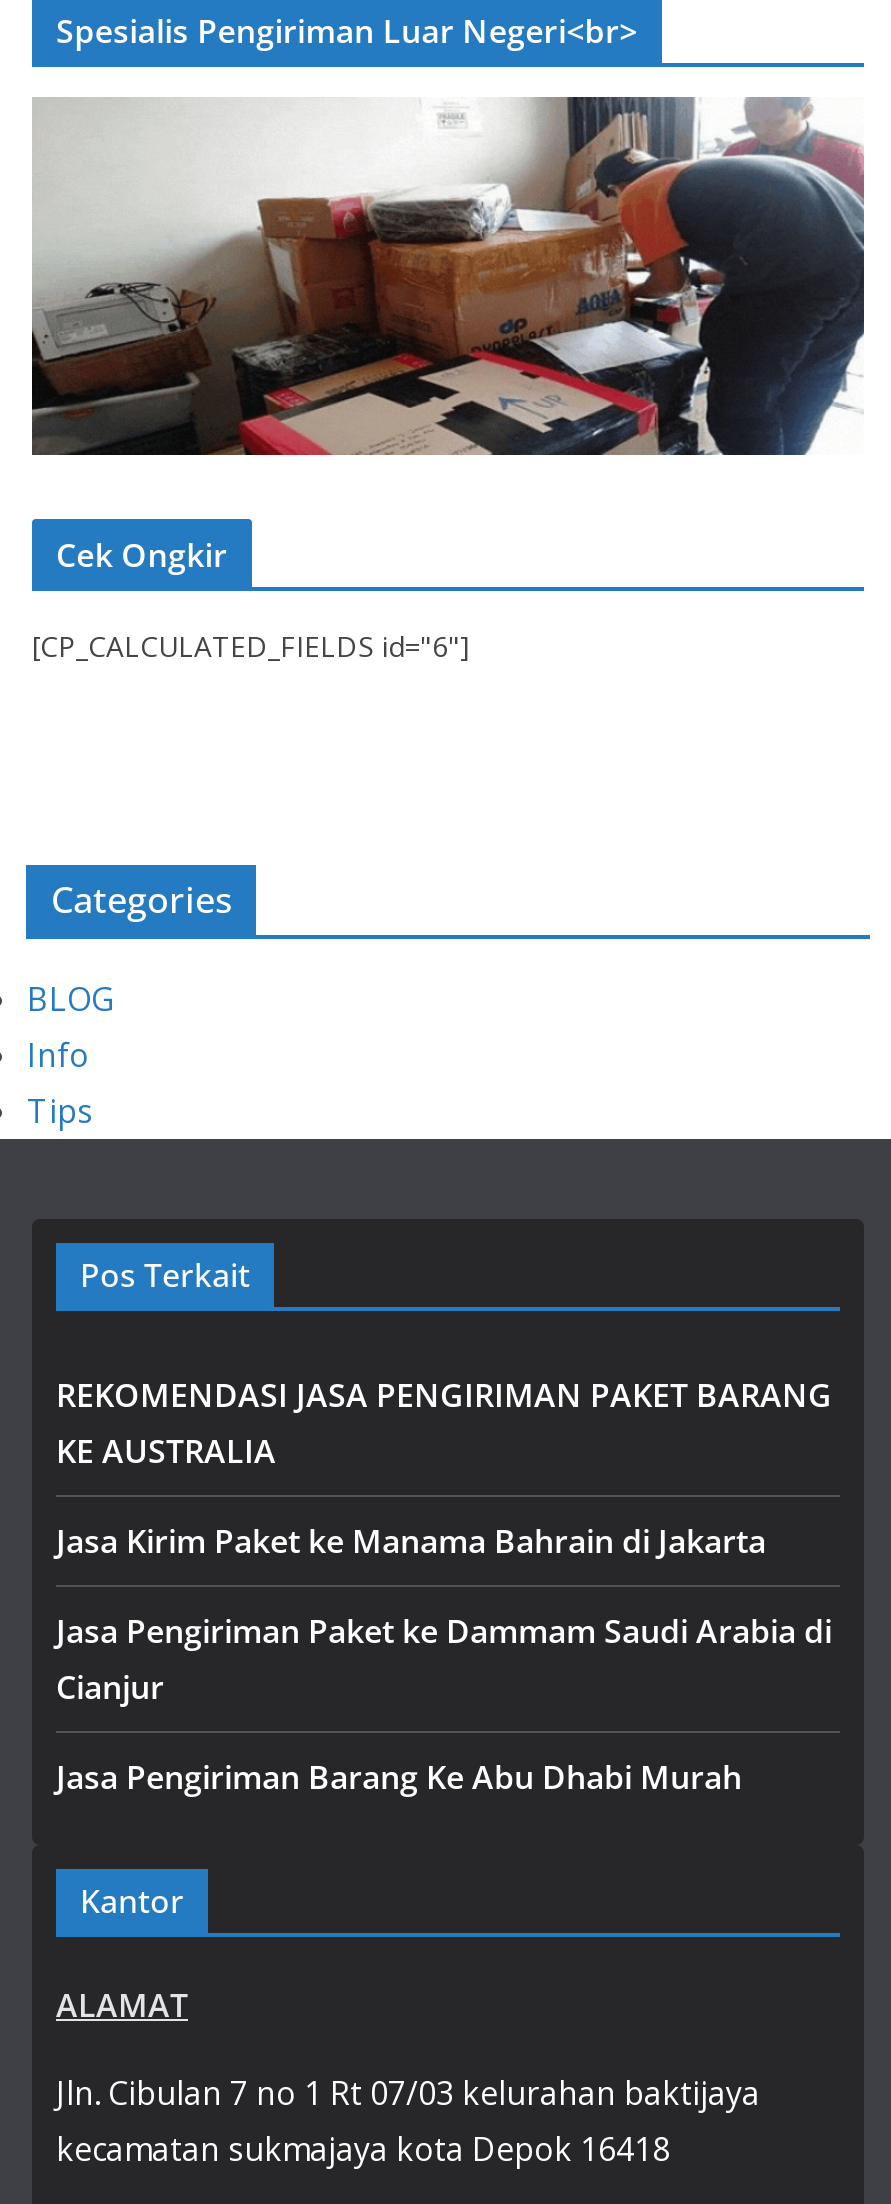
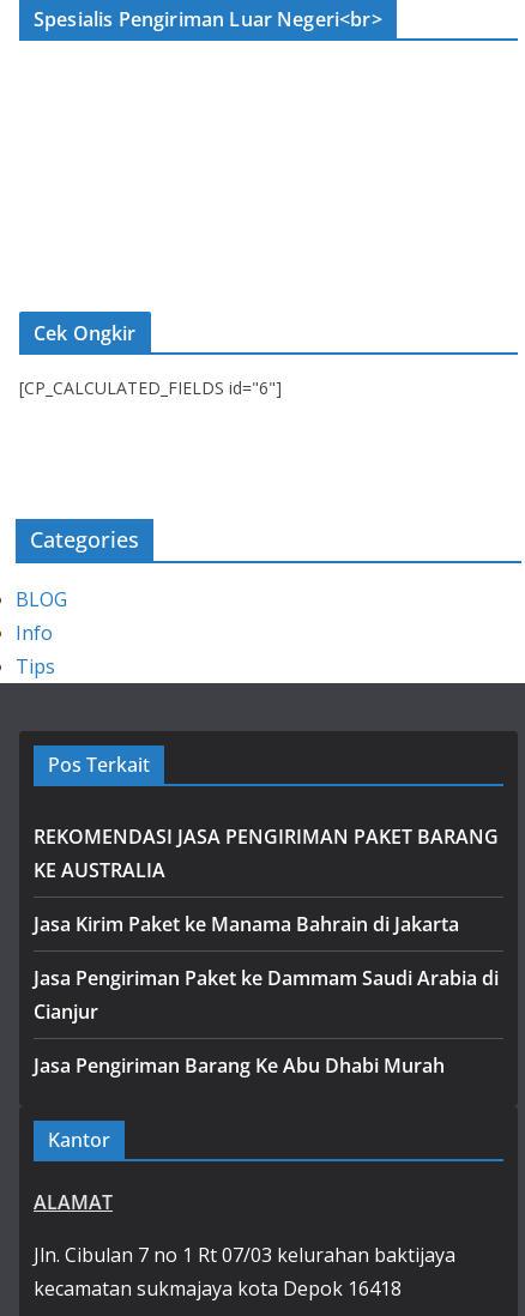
[30,95,866,457] [image] -> none

